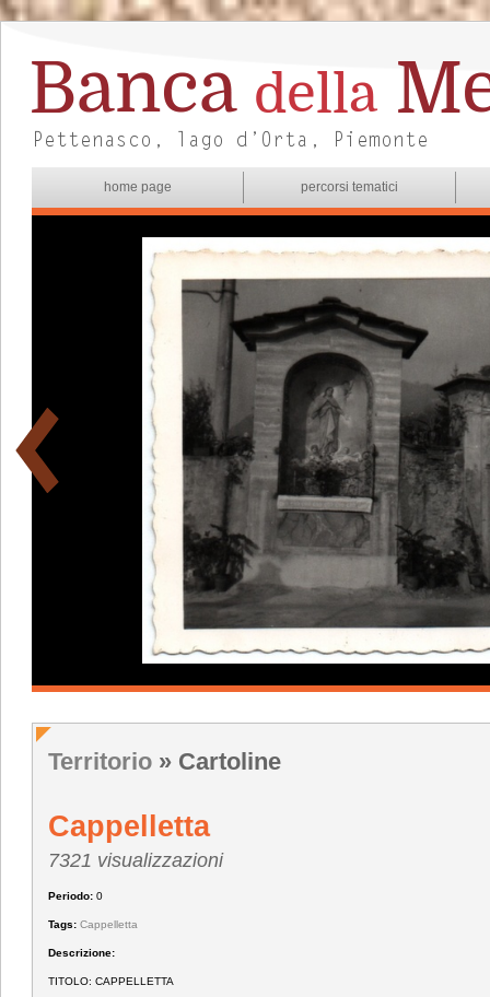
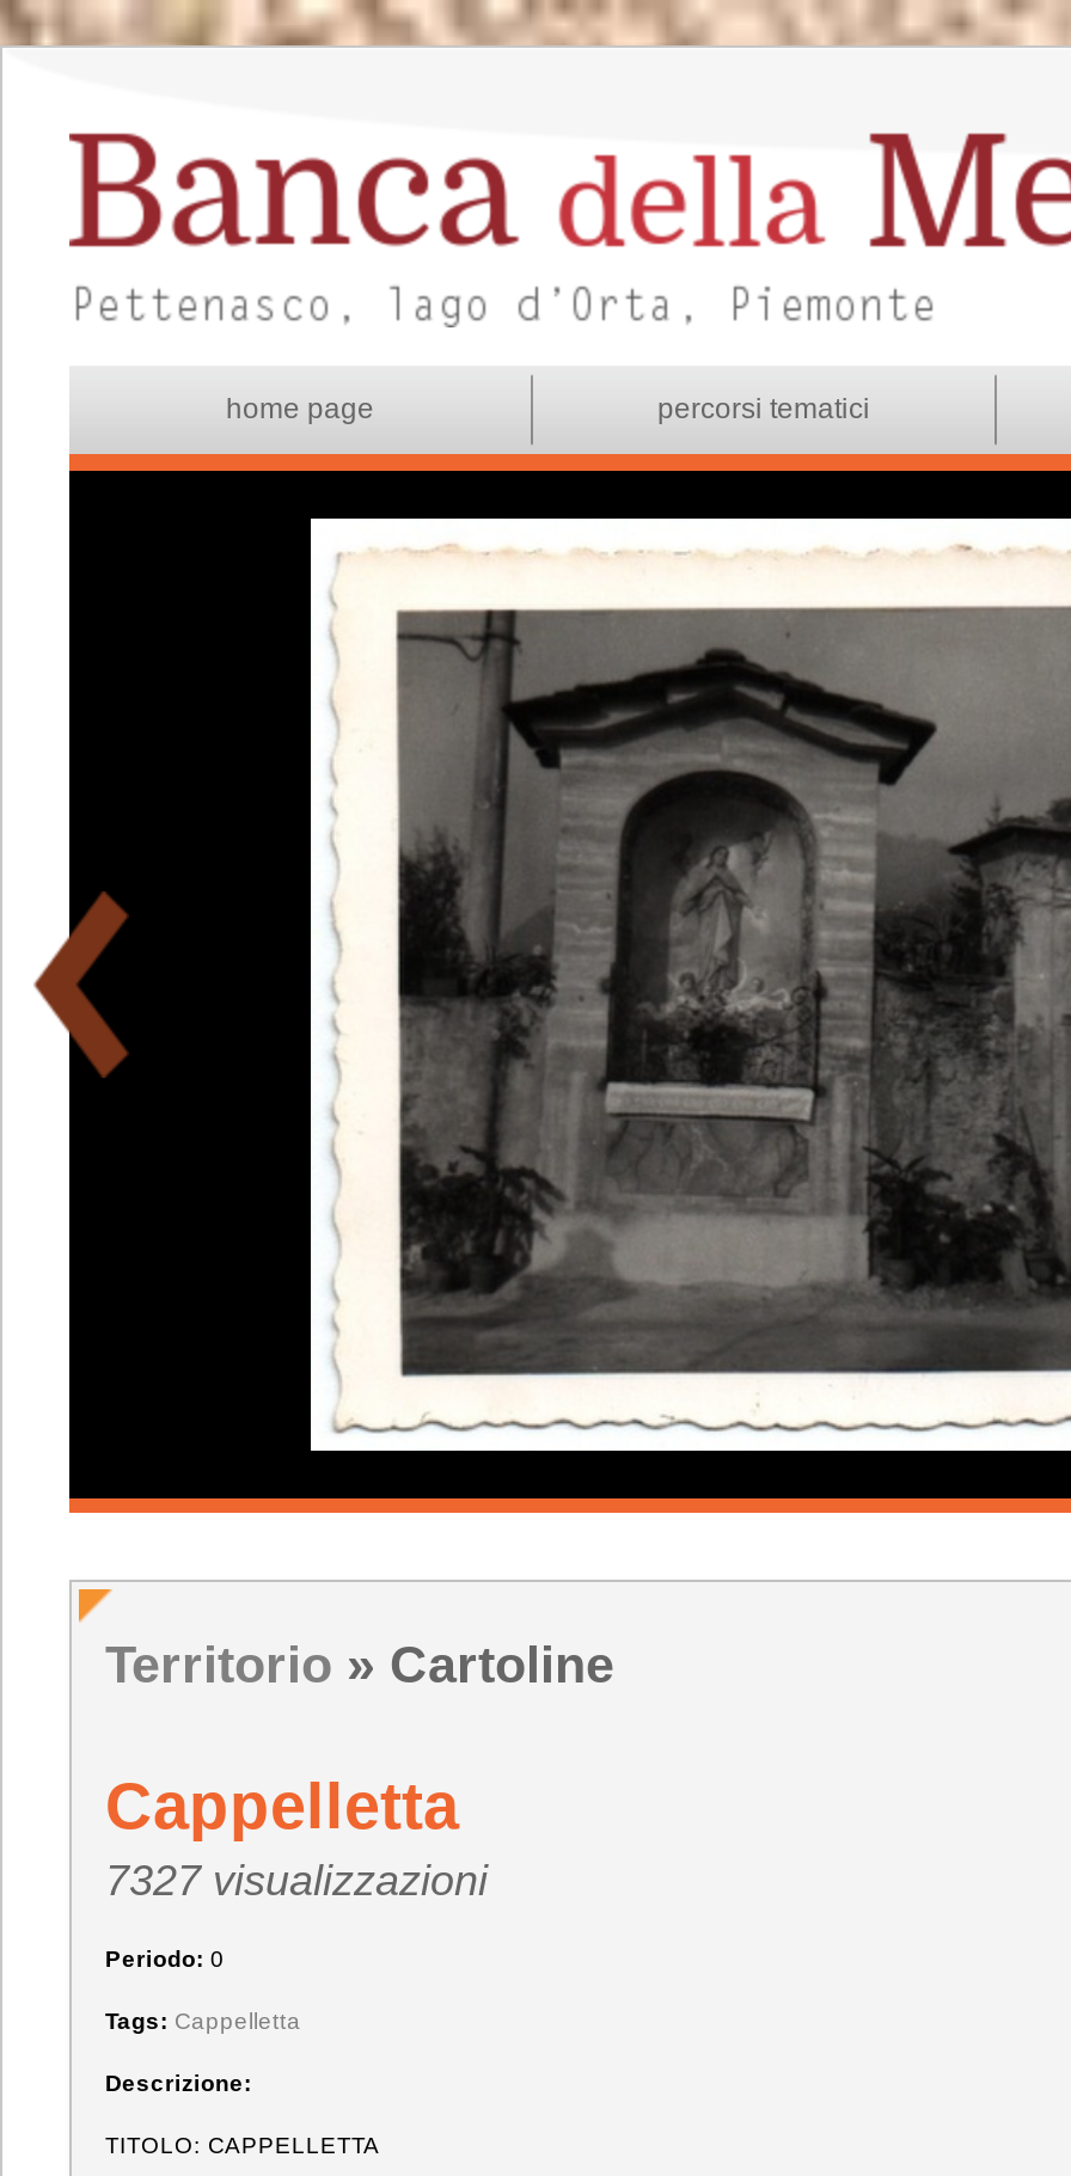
[48,849,223,871] 7321 visualizzazioni -> [105,1857,488,1905] 7327 visualizzazioni

